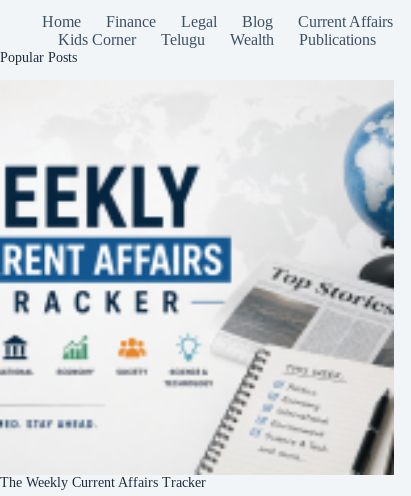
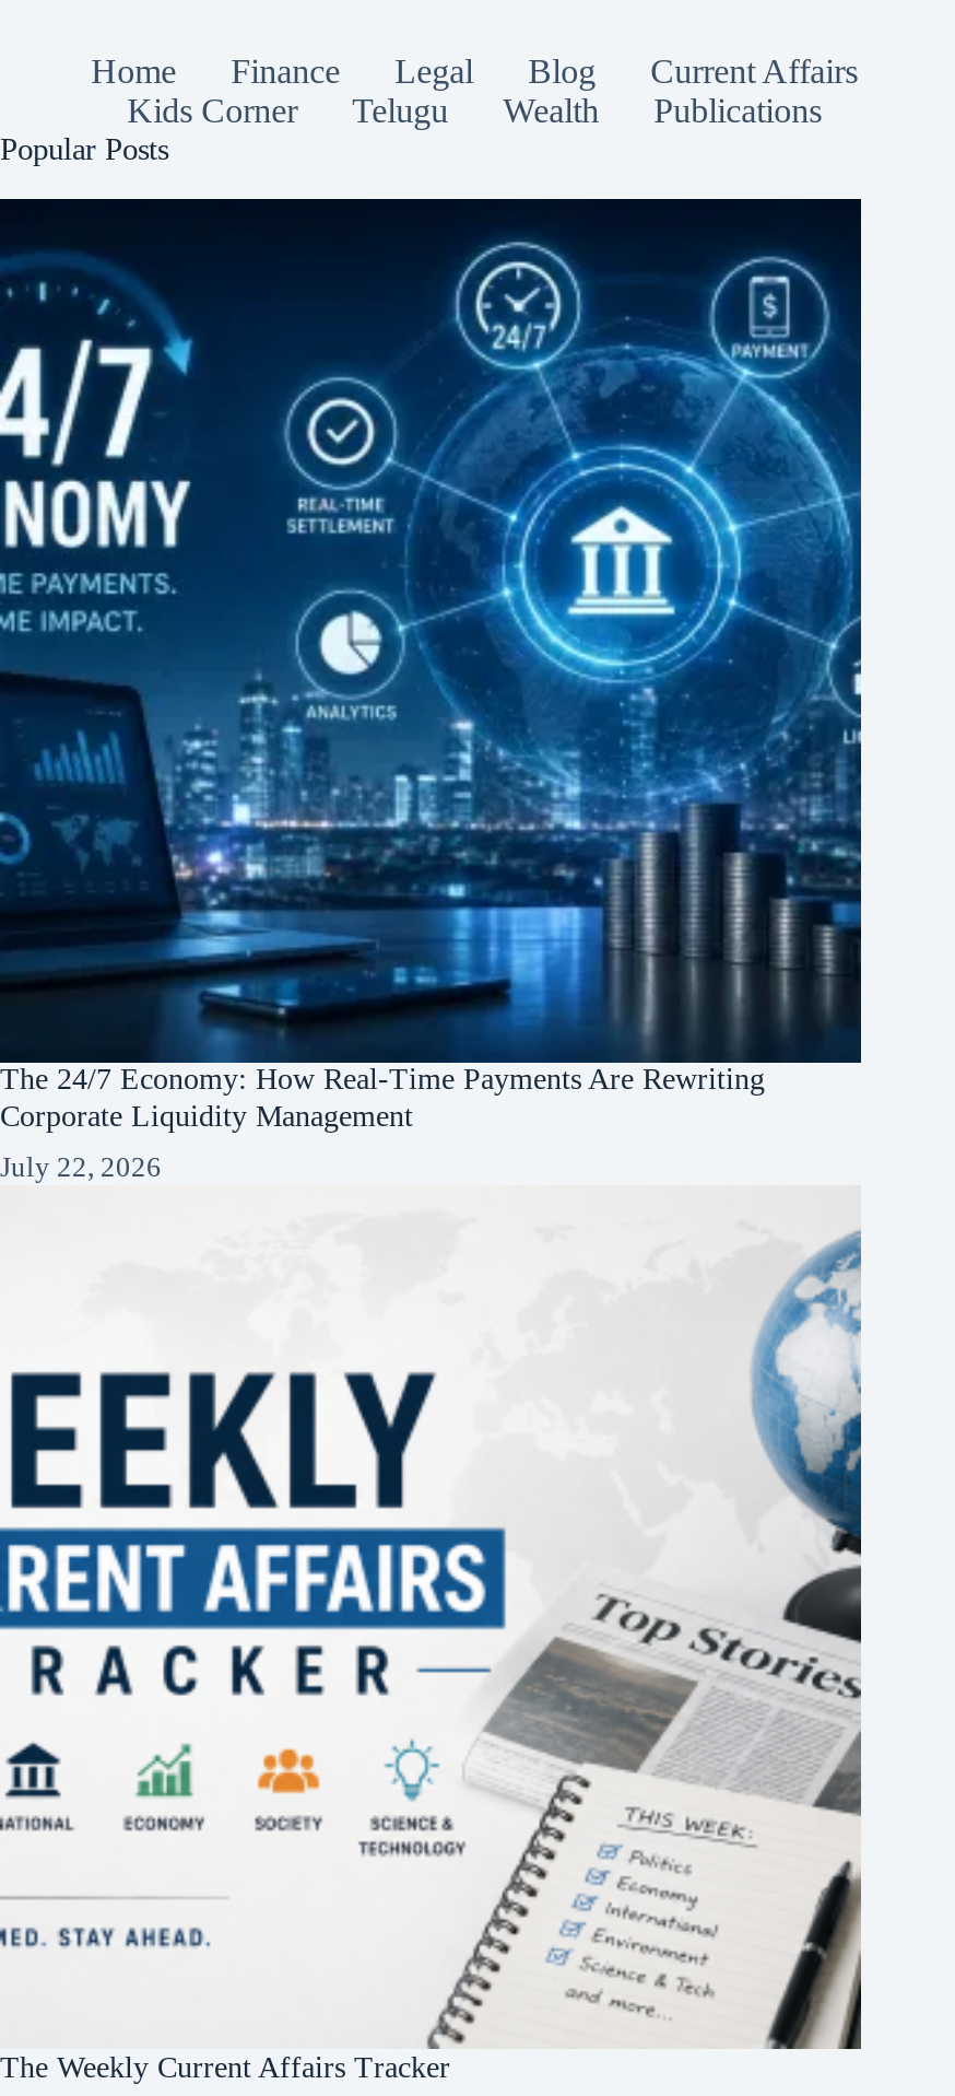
none -> [0,197,863,1184] [image] | The 24/7 Economy: How Real-Time Payments Are Rewriting | Corporate Liquidity Management | July 22, 2026

